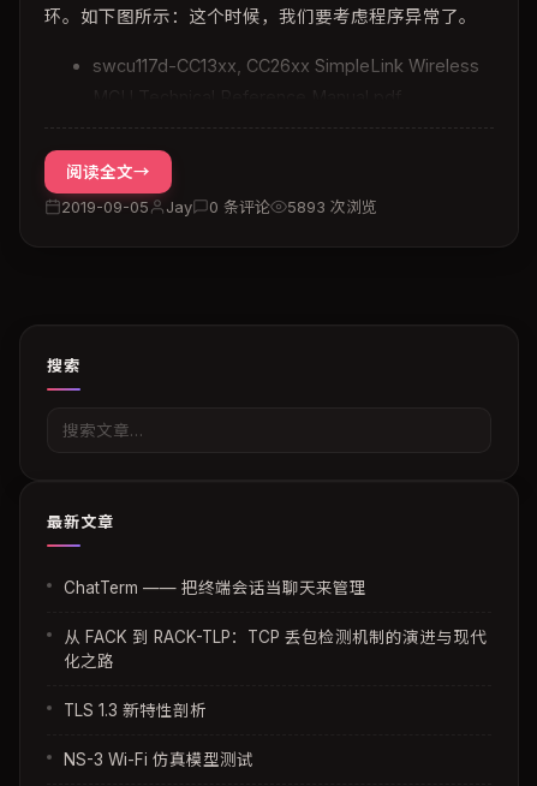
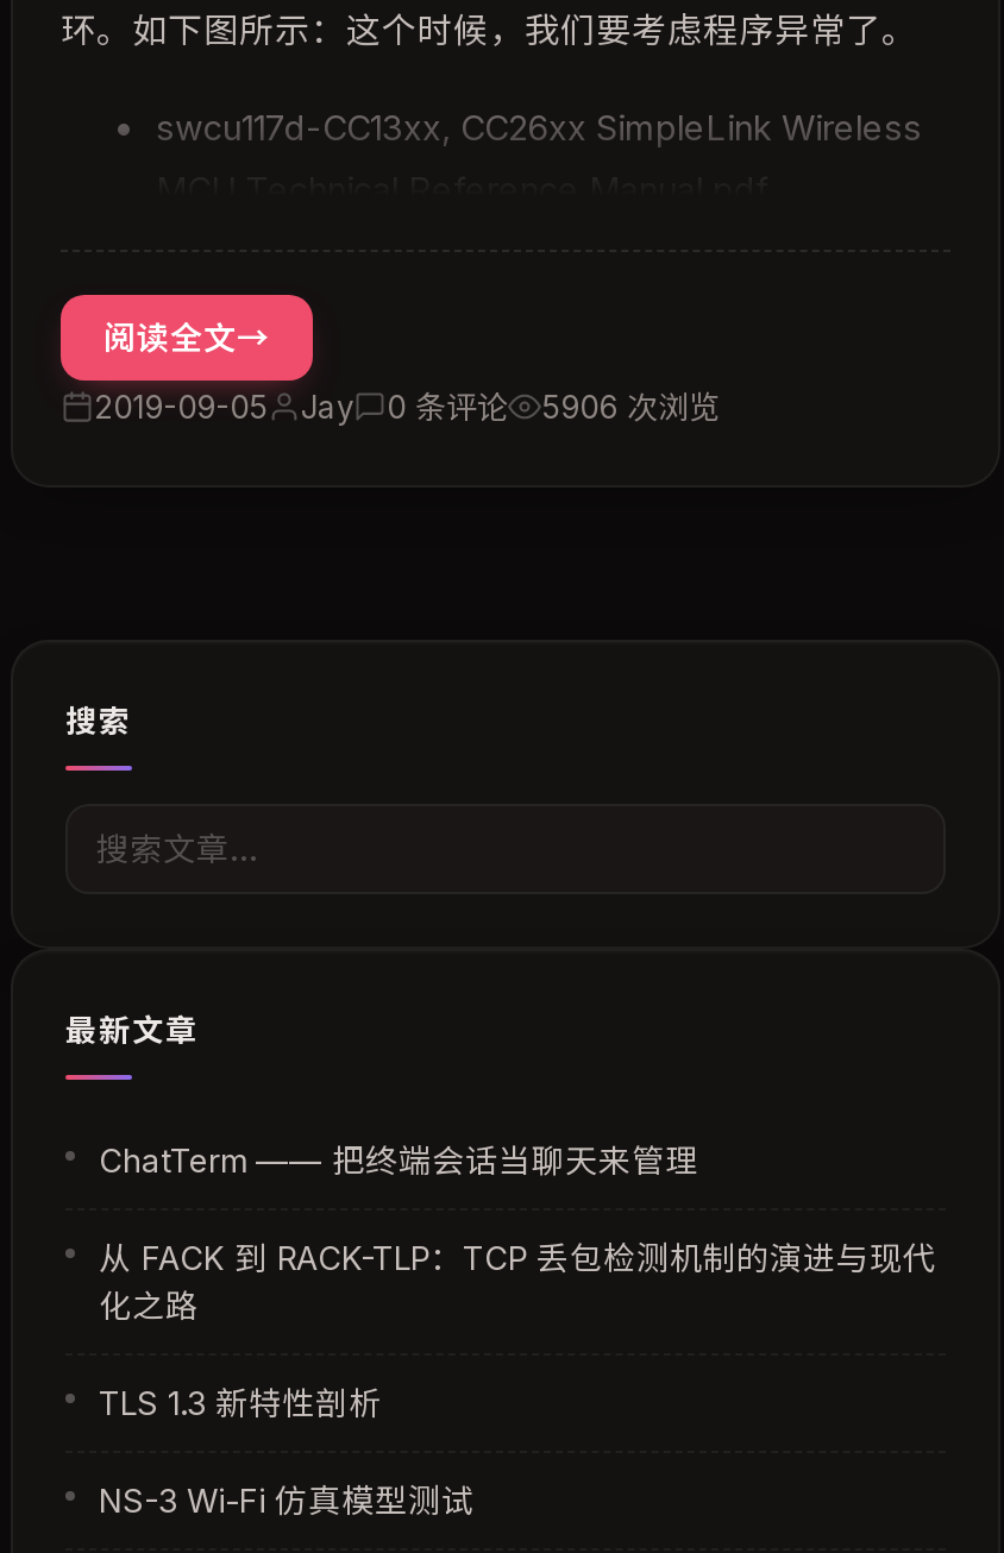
[61,197,377,216] 2019-09-05 Jay 0 条评论 5893 次浏览 -> [94,388,720,426] 2019-09-05 Jay 0 条评论 5906 次浏览

